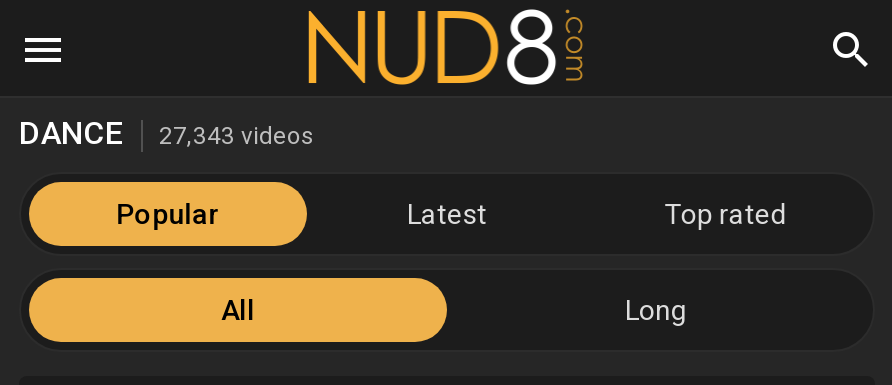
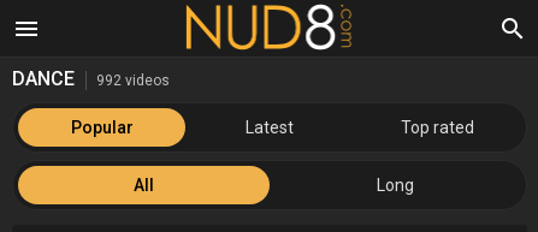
[19,114,315,152] DANCE 27,343 videos -> [12,67,170,90] DANCE 992 videos

